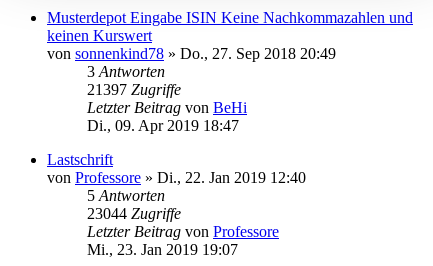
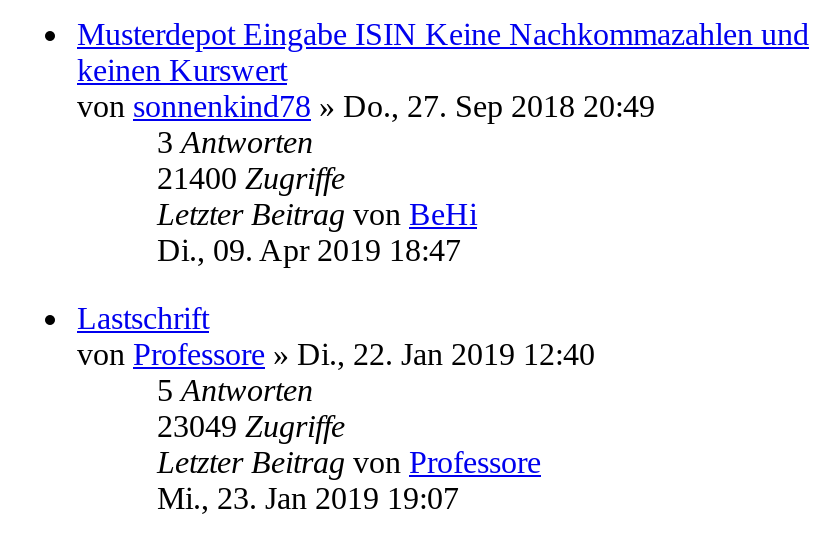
[87,81,181,98] 21397 Zugriffe -> [157,161,345,195] 21400 Zugriffe
[87,205,181,222] 23044 Zugriffe -> [157,409,345,443] 23049 Zugriffe

